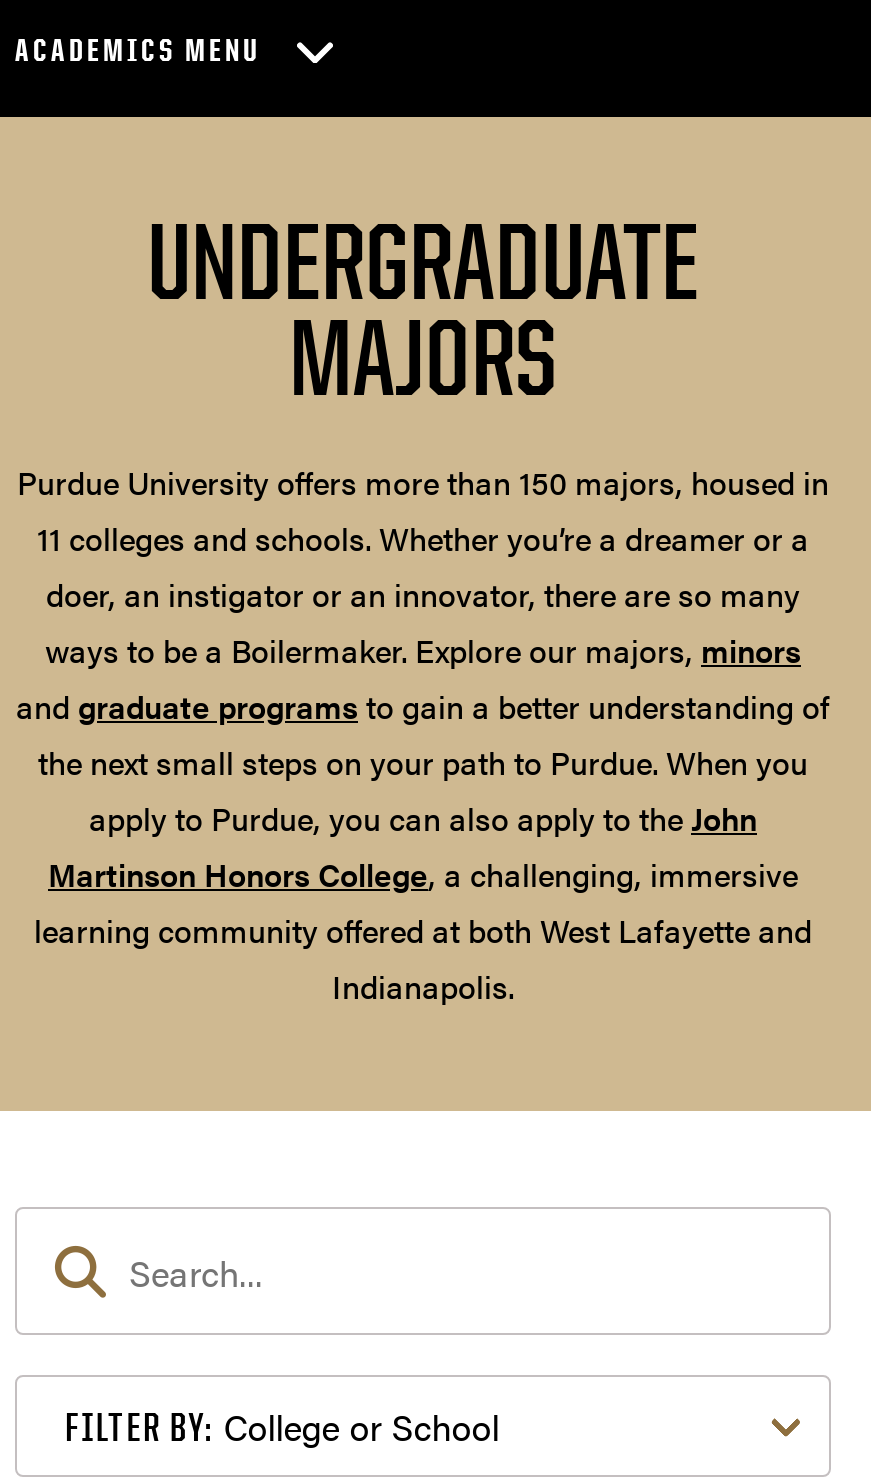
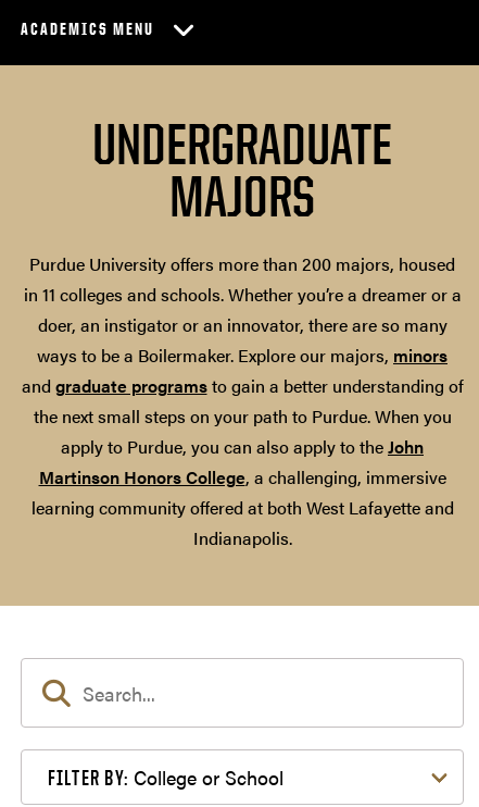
[17,459,829,561] Purdue University offers more than 150 majors, housed in | 11 colleges and schools. Whether you’re a dreamer or a -> [23,251,461,307] Purdue University offers more than 200 majors, housed | in 11 colleges and schools. Whether you’re a dreamer or a

